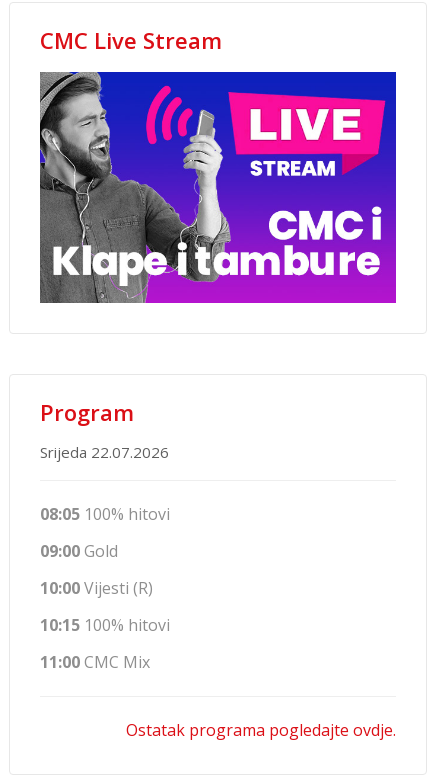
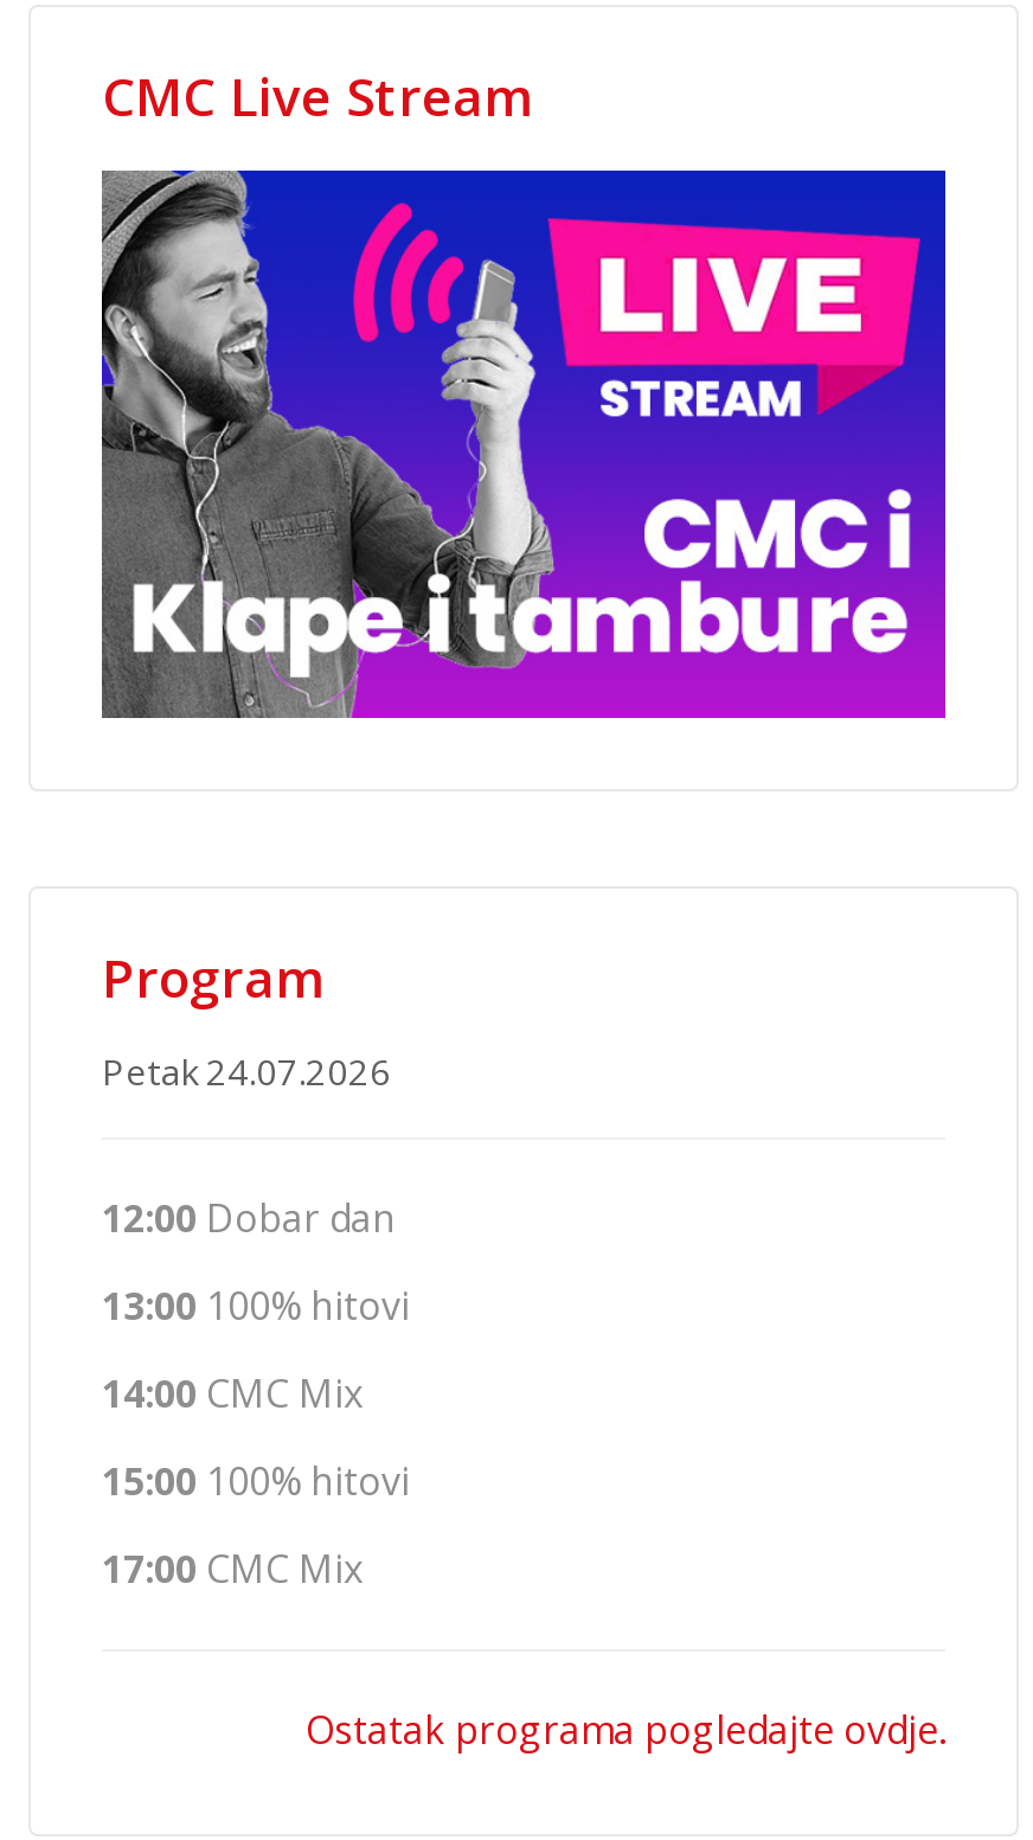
[40,442,169,462] Srijeda 22.07.2026 -> [102,1048,391,1095] Petak 24.07.2026
[40,503,170,525] 08:05 100% hitovi -> [102,1193,396,1245] 12:00 Dobar dan
[40,540,118,562] 09:00 Gold -> [102,1280,410,1332] 13:00 100% hitovi
[40,577,153,599] 10:00 Vijesti (R) -> [102,1368,362,1420] 14:00 CMC Mix
[40,614,170,636] 10:15 100% hitovi -> [102,1456,410,1508] 15:00 100% hitovi
[40,651,150,673] 11:00 CMC Mix -> [102,1543,362,1595] 17:00 CMC Mix

